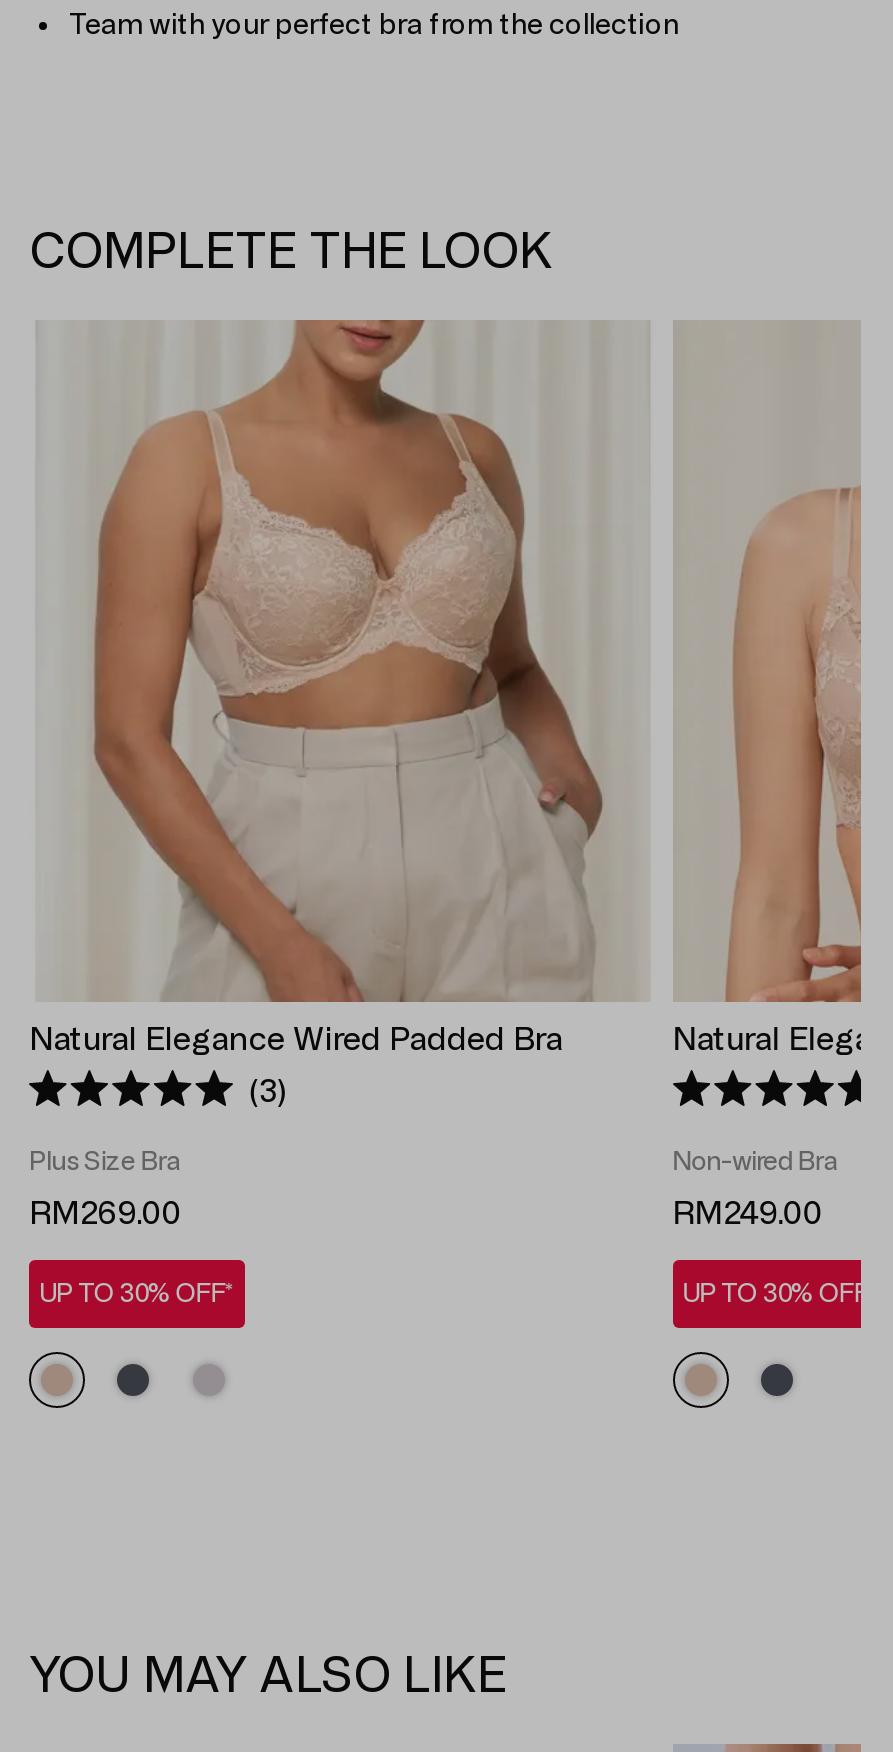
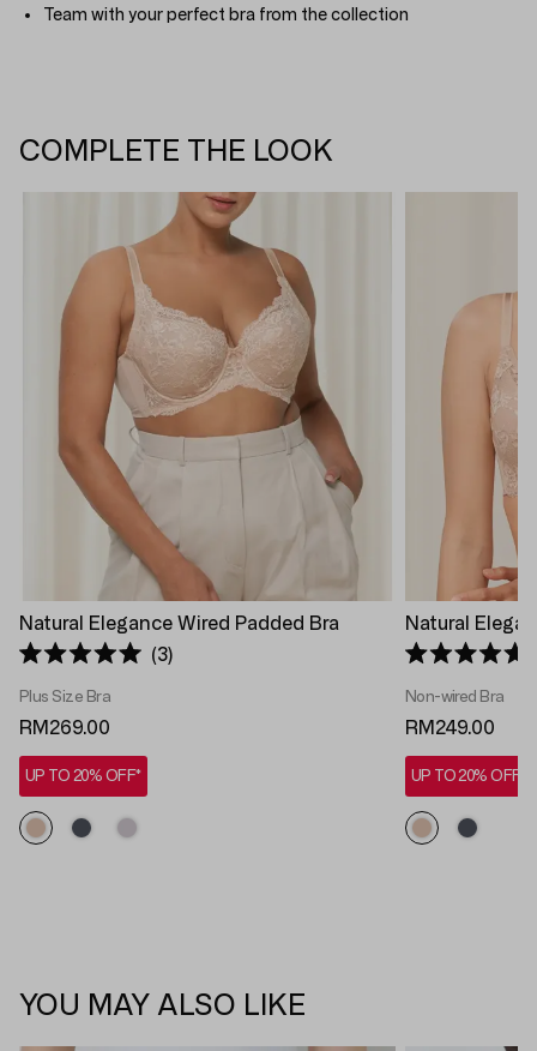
[39,1279,234,1307] UP TO 30% OFF* -> [25,767,141,784] UP TO 20% OFF*
[682,1279,878,1307] UP TO 30% OFF* -> [411,767,527,784] UP TO 20% OFF*

